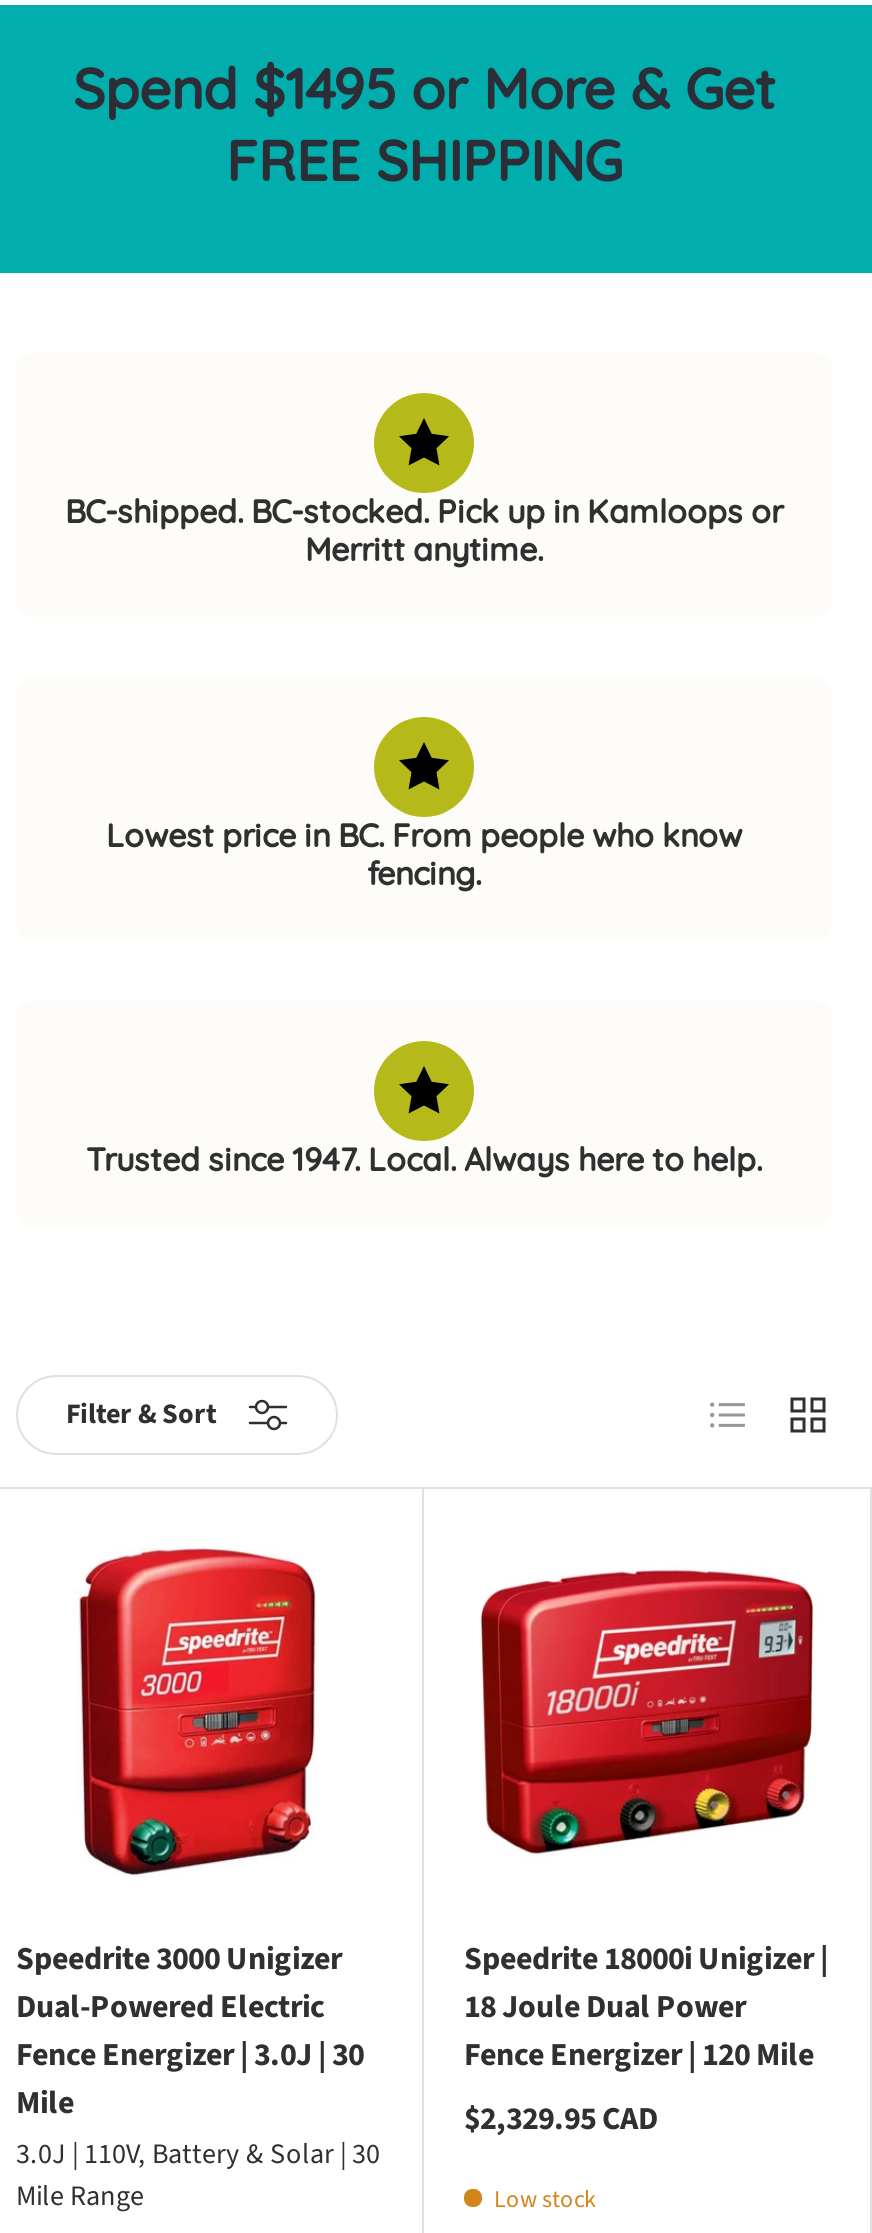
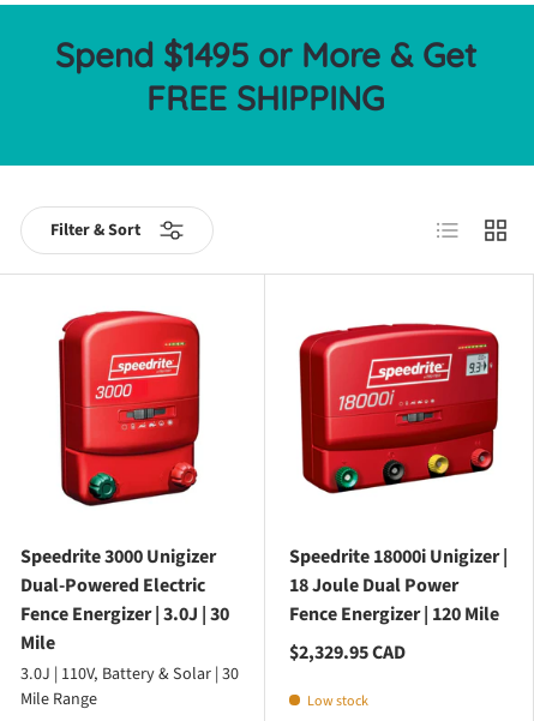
[65,391,783,569] [image] | BC-shipped. BC-stocked. Pick up in Kamloops or | Merritt anytime. -> none
[106,715,742,893] [image] | Lowest price in BC. From people who know | fencing. -> none
[86,1039,762,1179] [image] | Trusted since 1947. Local. Always here to help. -> none

